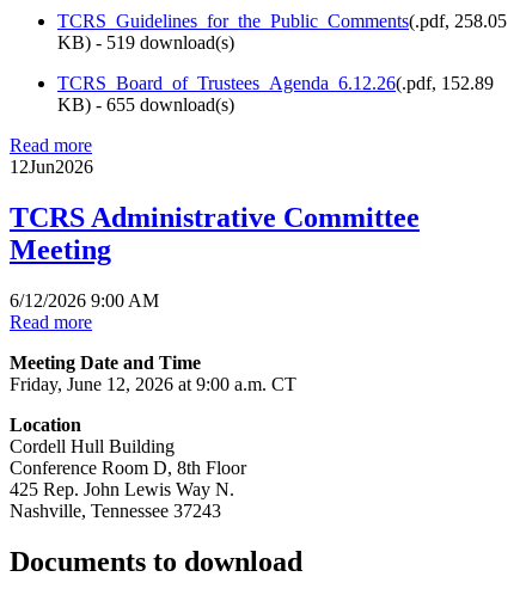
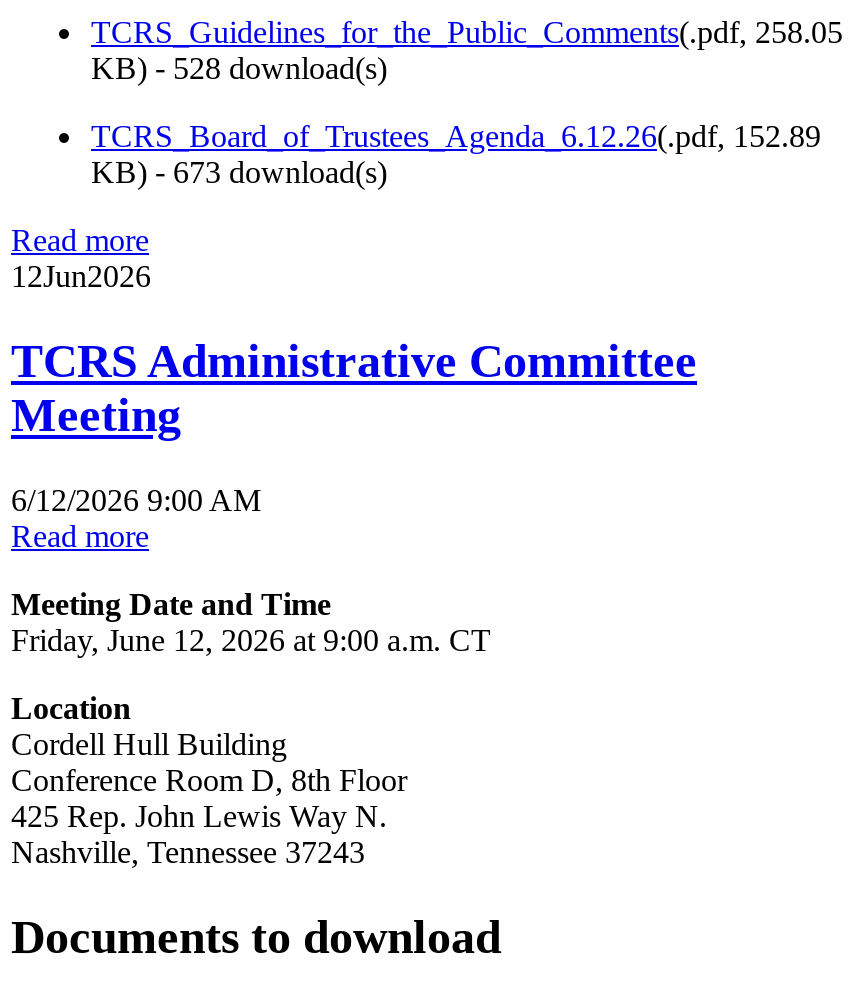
[57,33,234,53] KB) - 519 download(s) -> [91,52,387,86] KB) - 528 download(s)
[57,95,234,115] KB) - 655 download(s) -> [91,156,387,190] KB) - 673 download(s)

